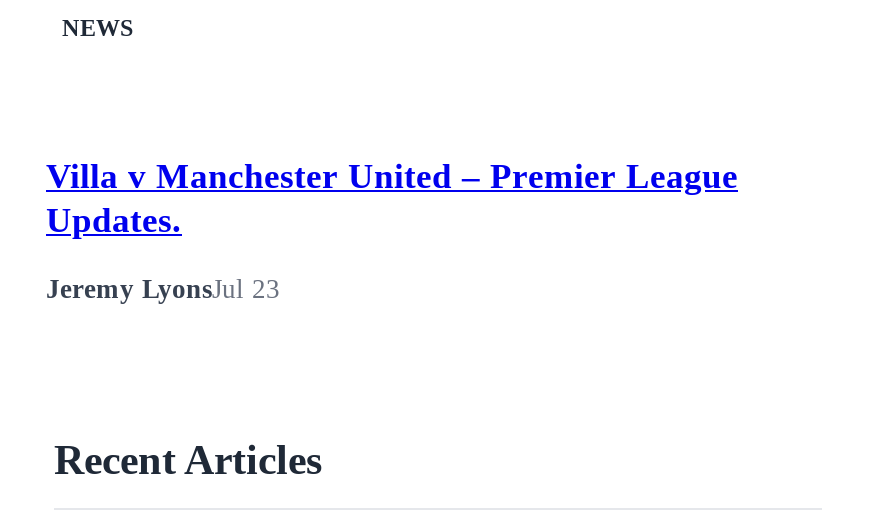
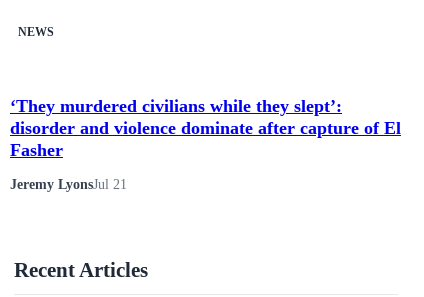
[46,156,738,240] Villa v Manchester United – Premier League | Updates. -> [10,96,401,160] ‘They murdered civilians while they slept’: | disorder and violence dominate after capture of El | Fasher
[46,274,280,304] Jeremy LyonsJul 23 -> [10,177,127,192] Jeremy LyonsJul 21

